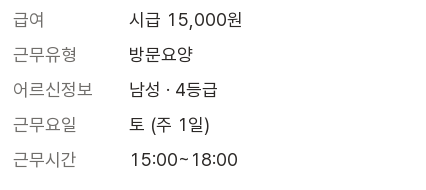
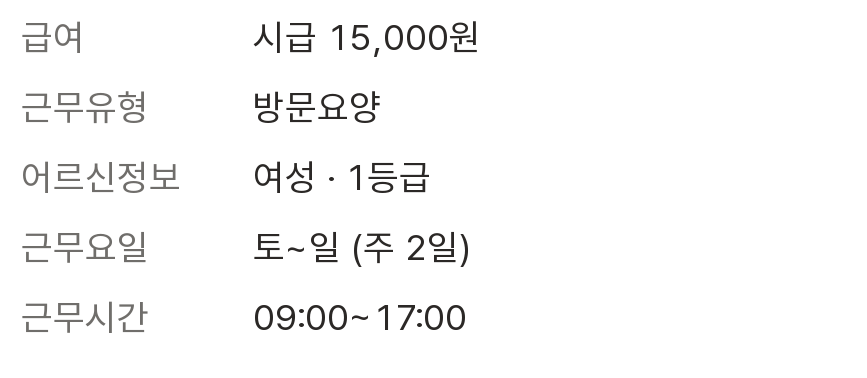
[13,79,218,100] 어르신정보 남성 · 4등급 -> [21,156,431,198] 어르신정보 여성 · 1등급
[129,114,210,135] 토 (주 1일) -> [253,226,471,268] 토~일 (주 2일)
[129,149,238,170] 15:00~18:00 -> [253,296,467,338] 09:00~17:00

